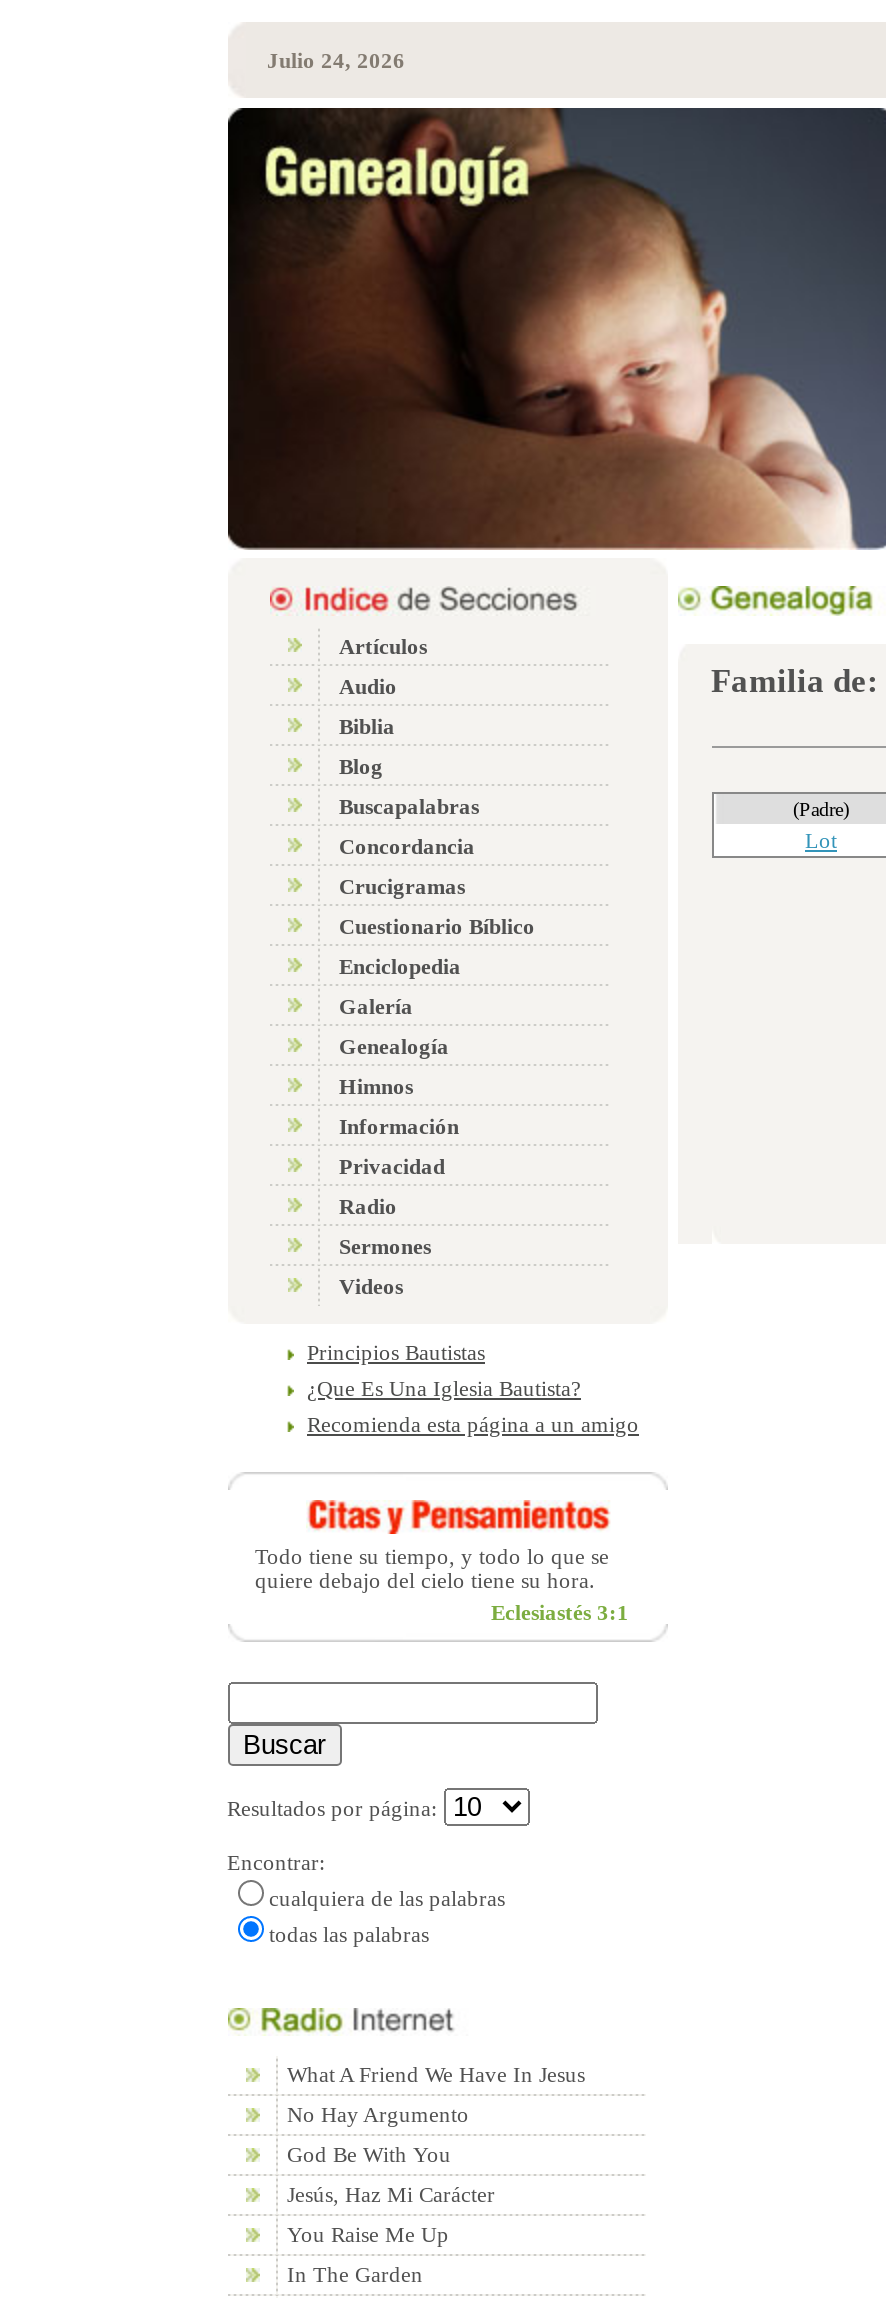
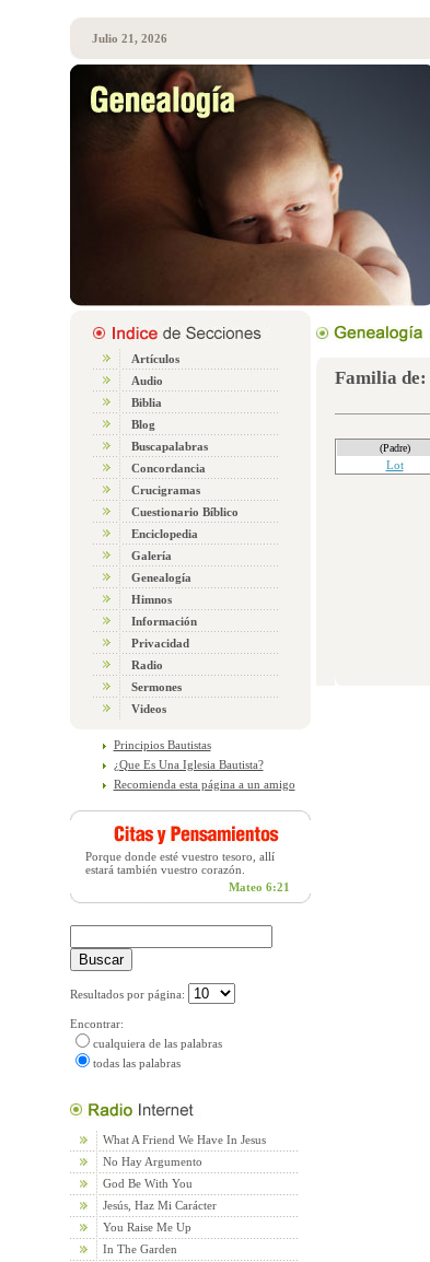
[267,48,405,72] Julio 24, 2026 -> [91,32,167,45] Julio 21, 2026
[255,1544,629,1624] Todo tiene su tiempo, y todo lo que se | quiere debajo del cielo tiene su hora. | Eclesiastés 3:1 -> [85,850,289,893] Porque donde esté vuestro tesoro, allí | estará también vuestro corazón. | Mateo 6:21

